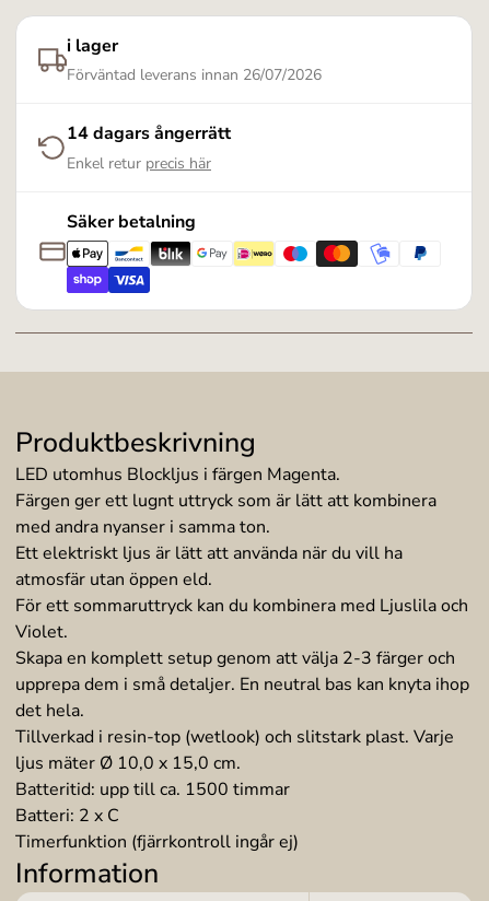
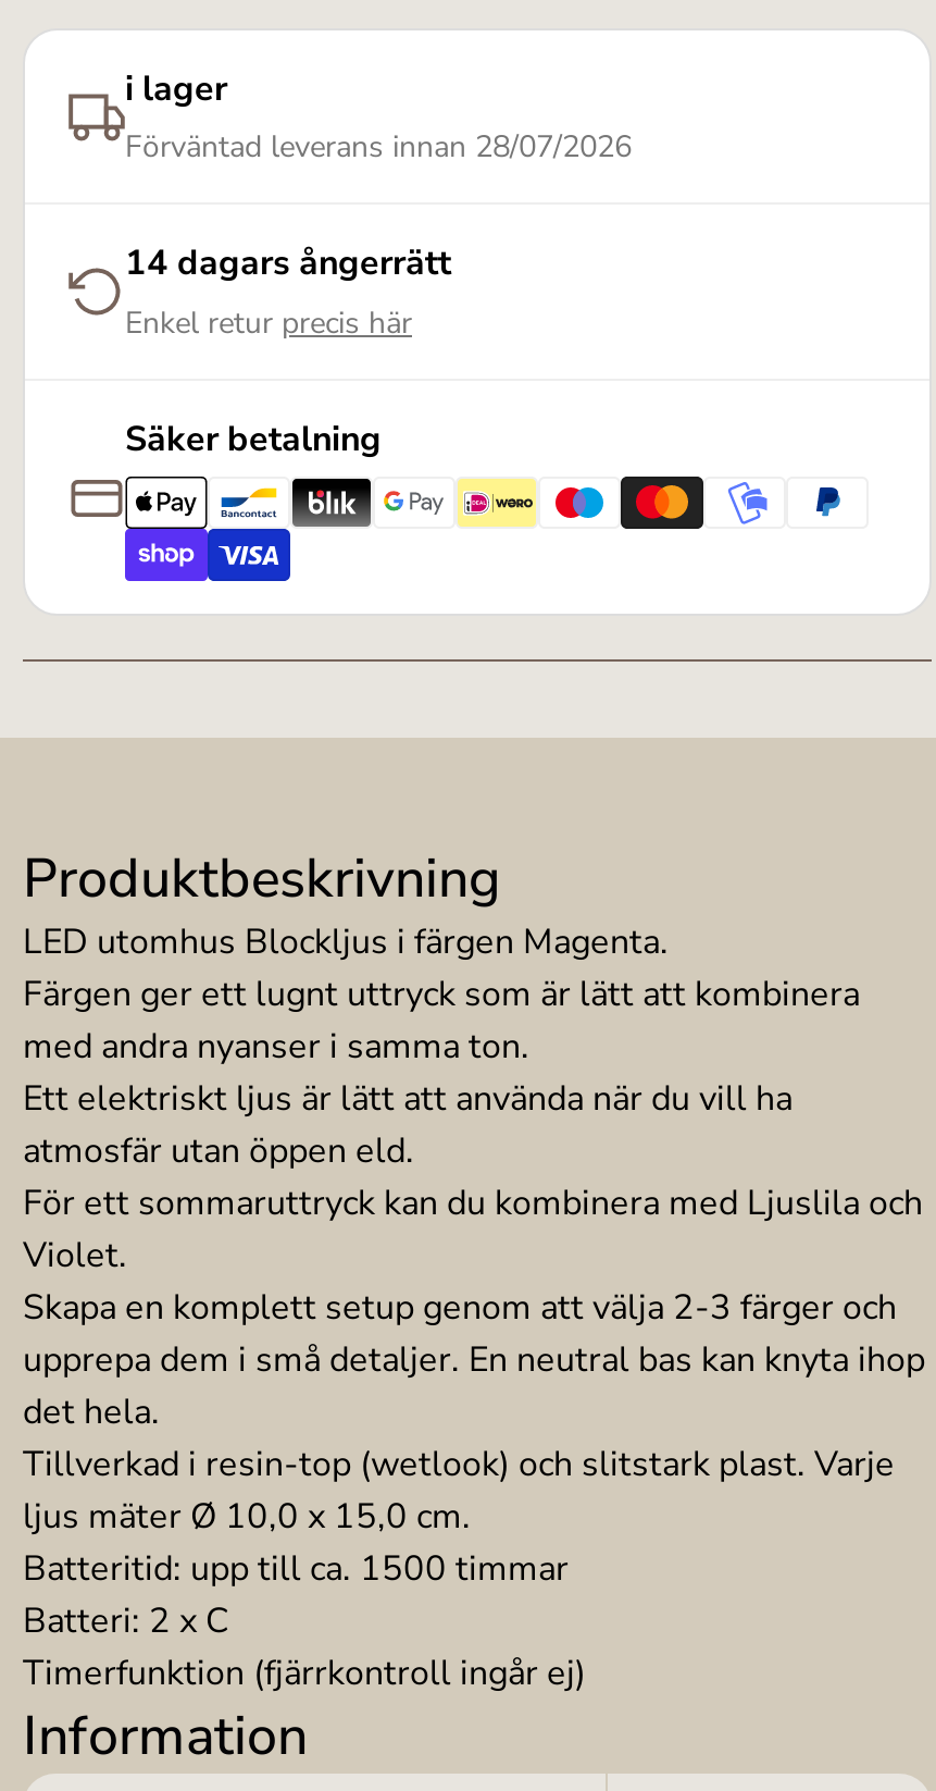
[67,65,322,86] Förväntad leverans innan 26/07/2026 -> [125,127,632,168] Förväntad leverans innan 28/07/2026

